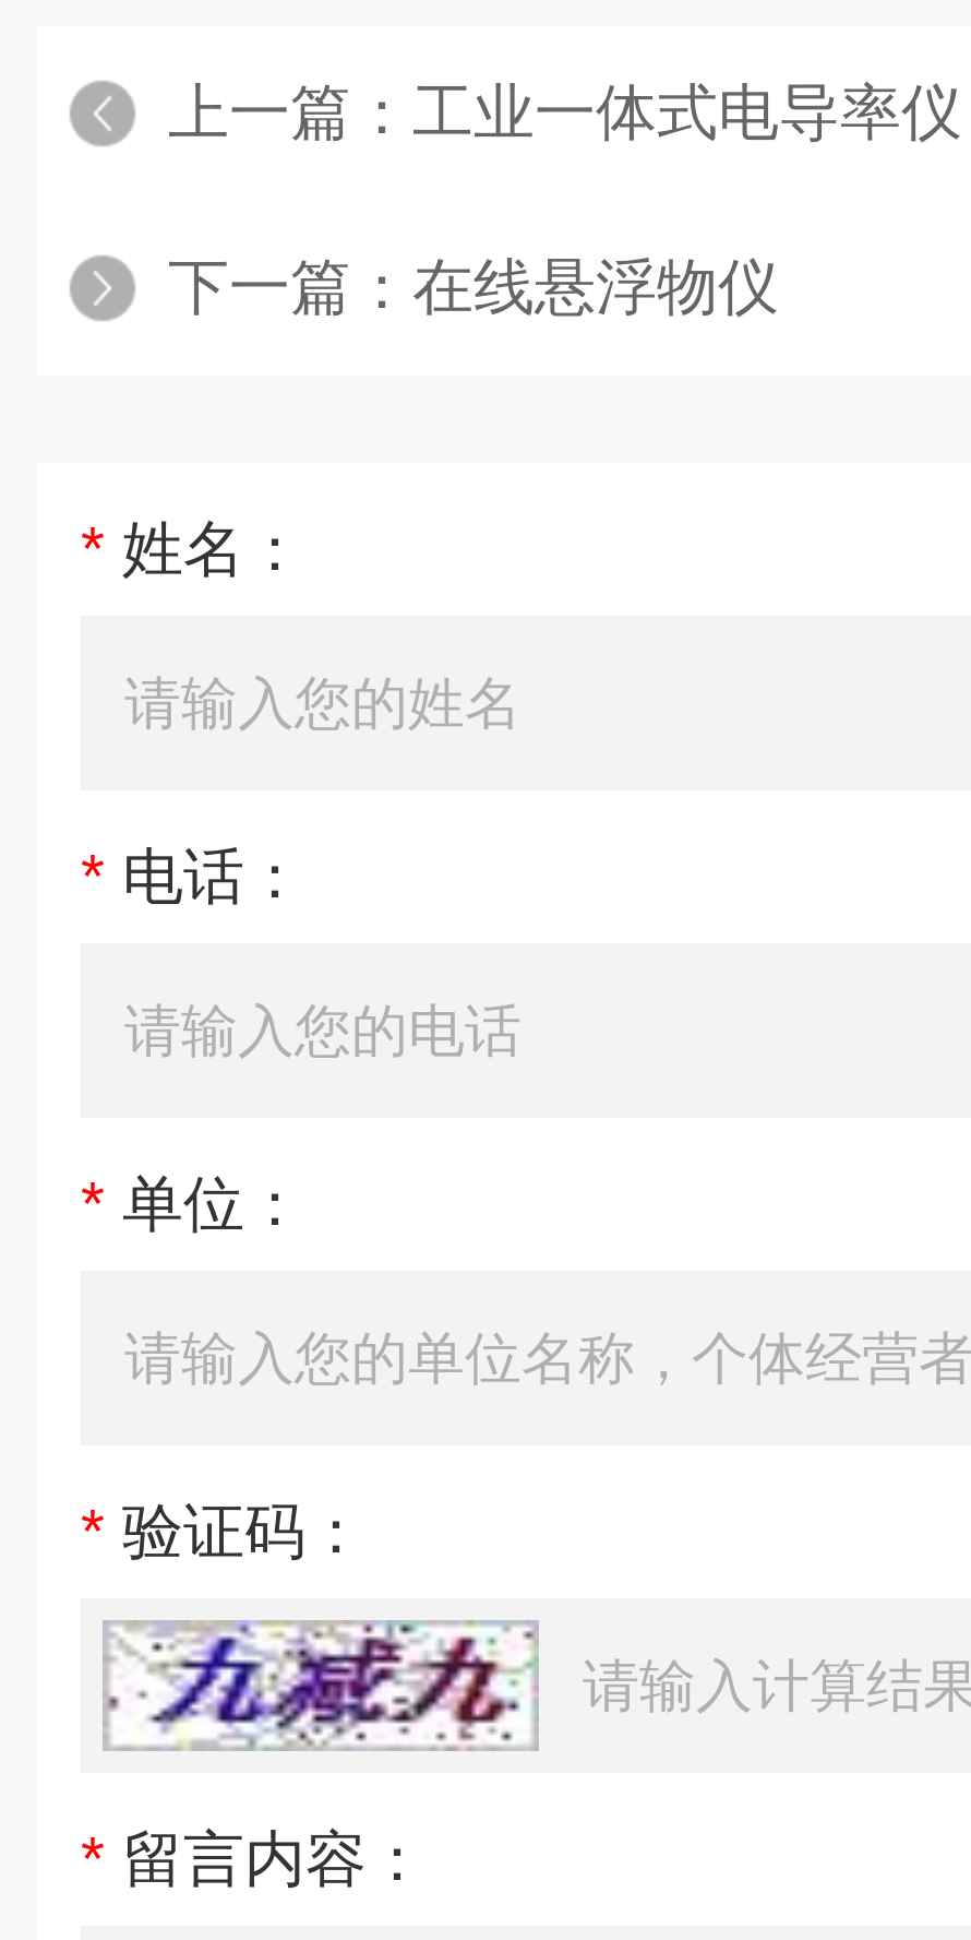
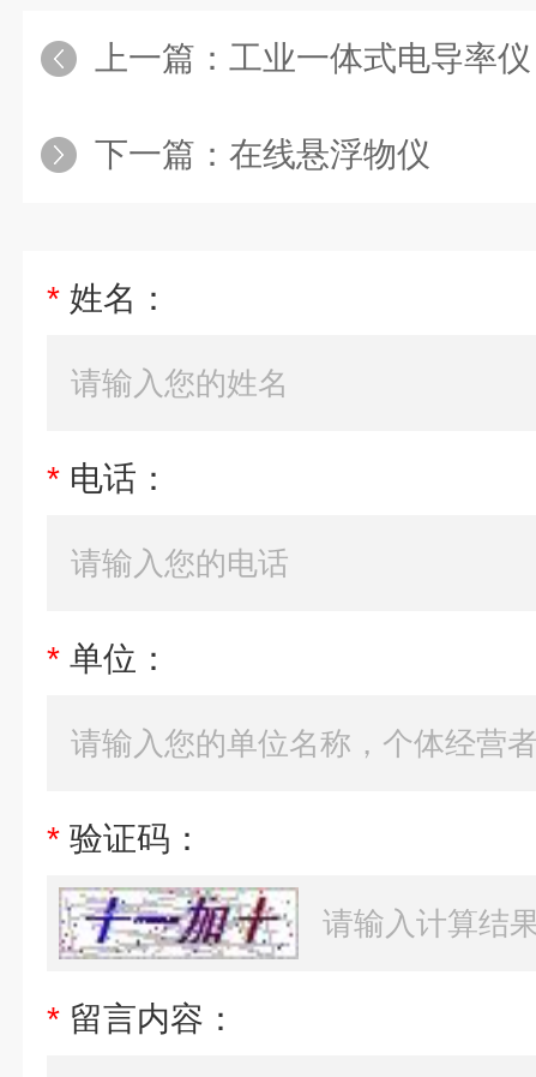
[103,1620,539,1751] [image] -> [59,887,297,959] [image]

